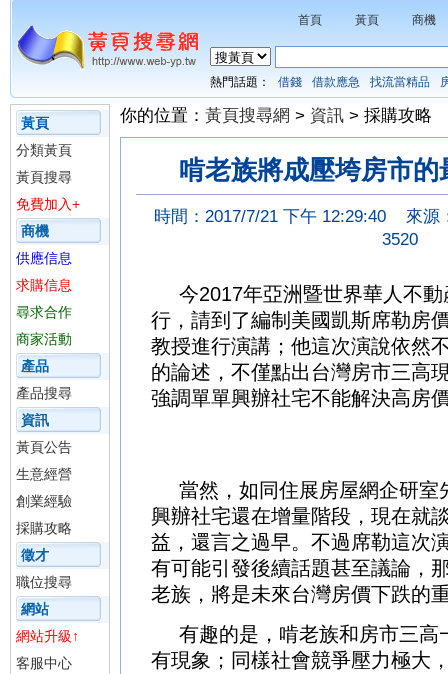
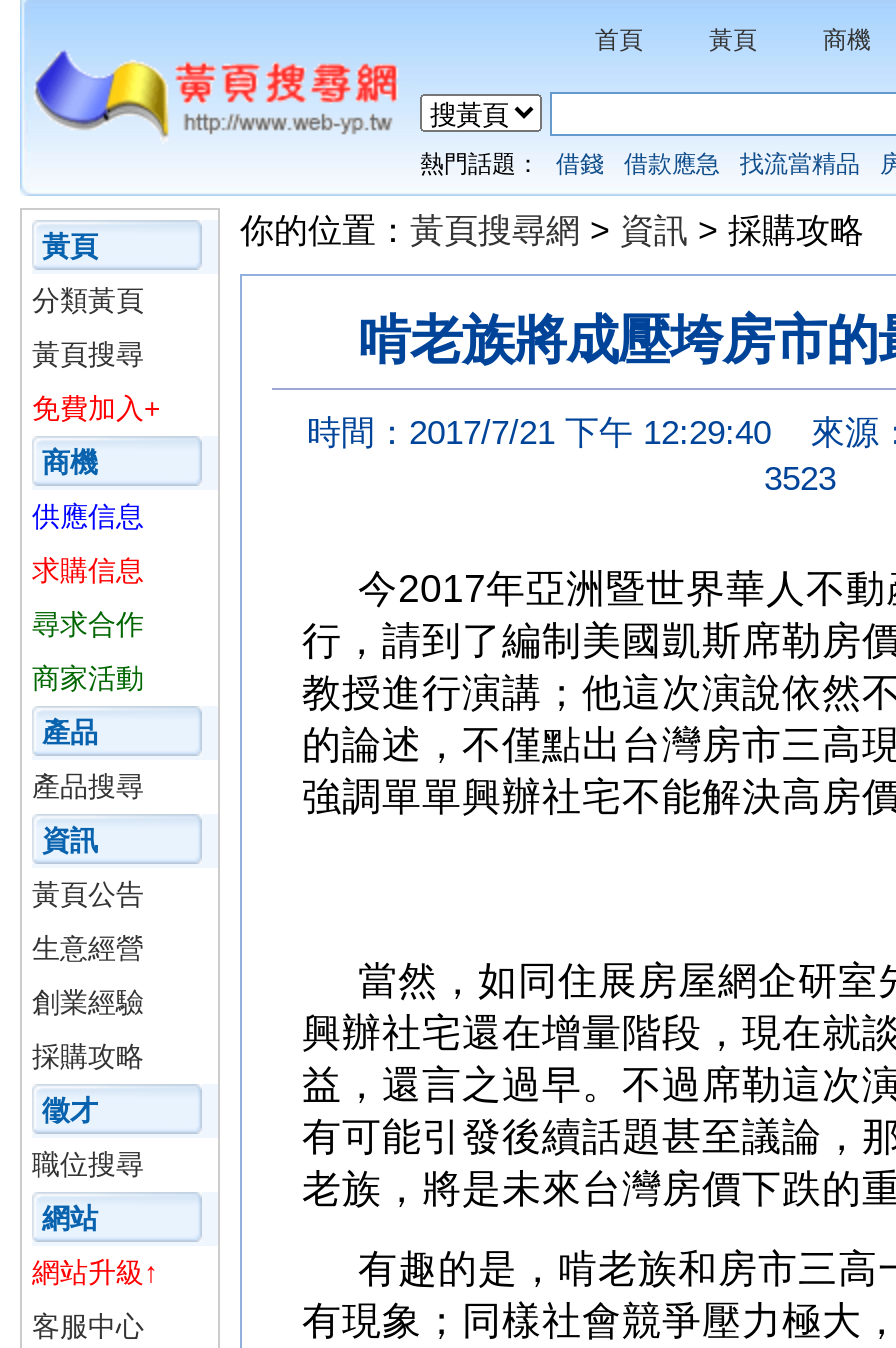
[382,230,418,249] 3520 -> [764,460,836,498] 3523

